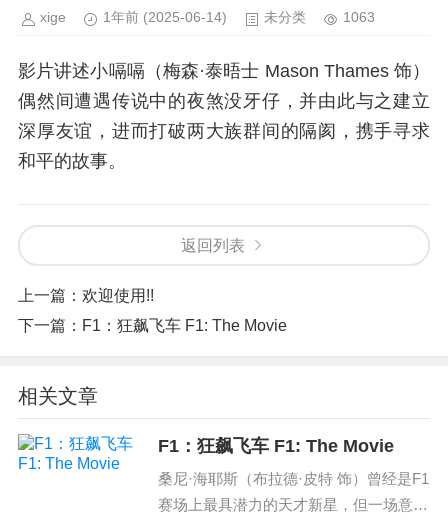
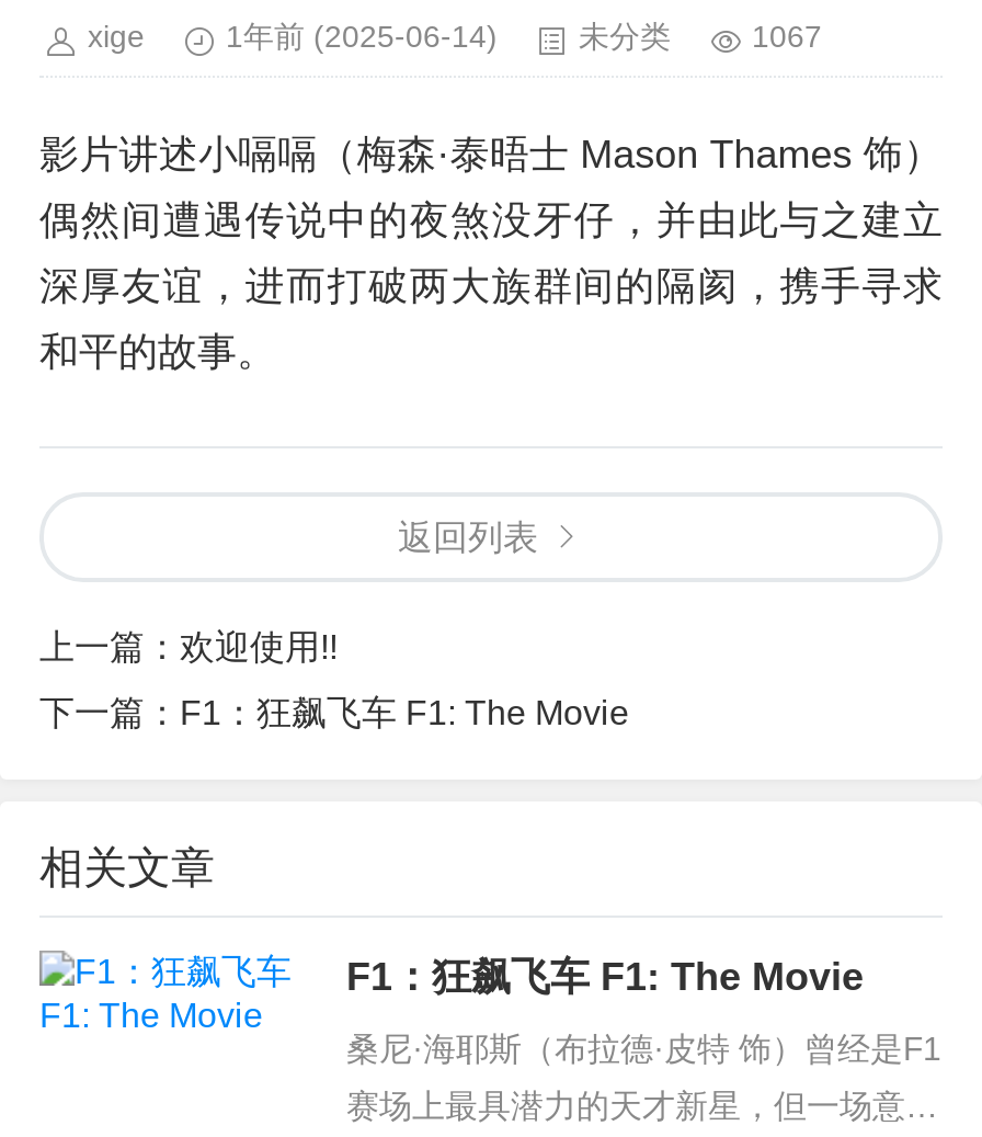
[343,9,375,25] 1063 -> [752,19,822,54] 1067

